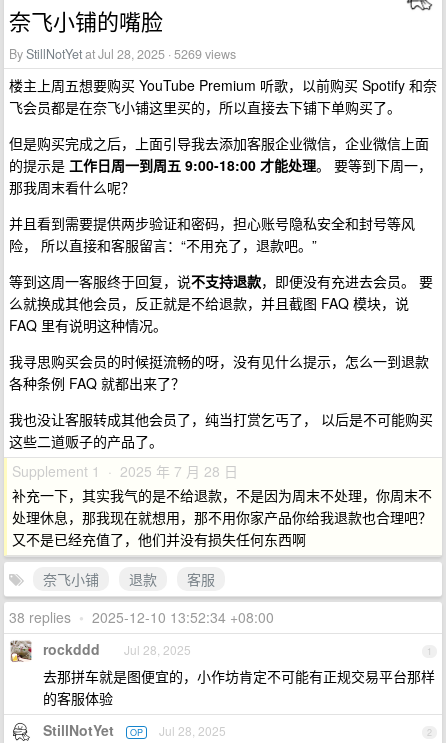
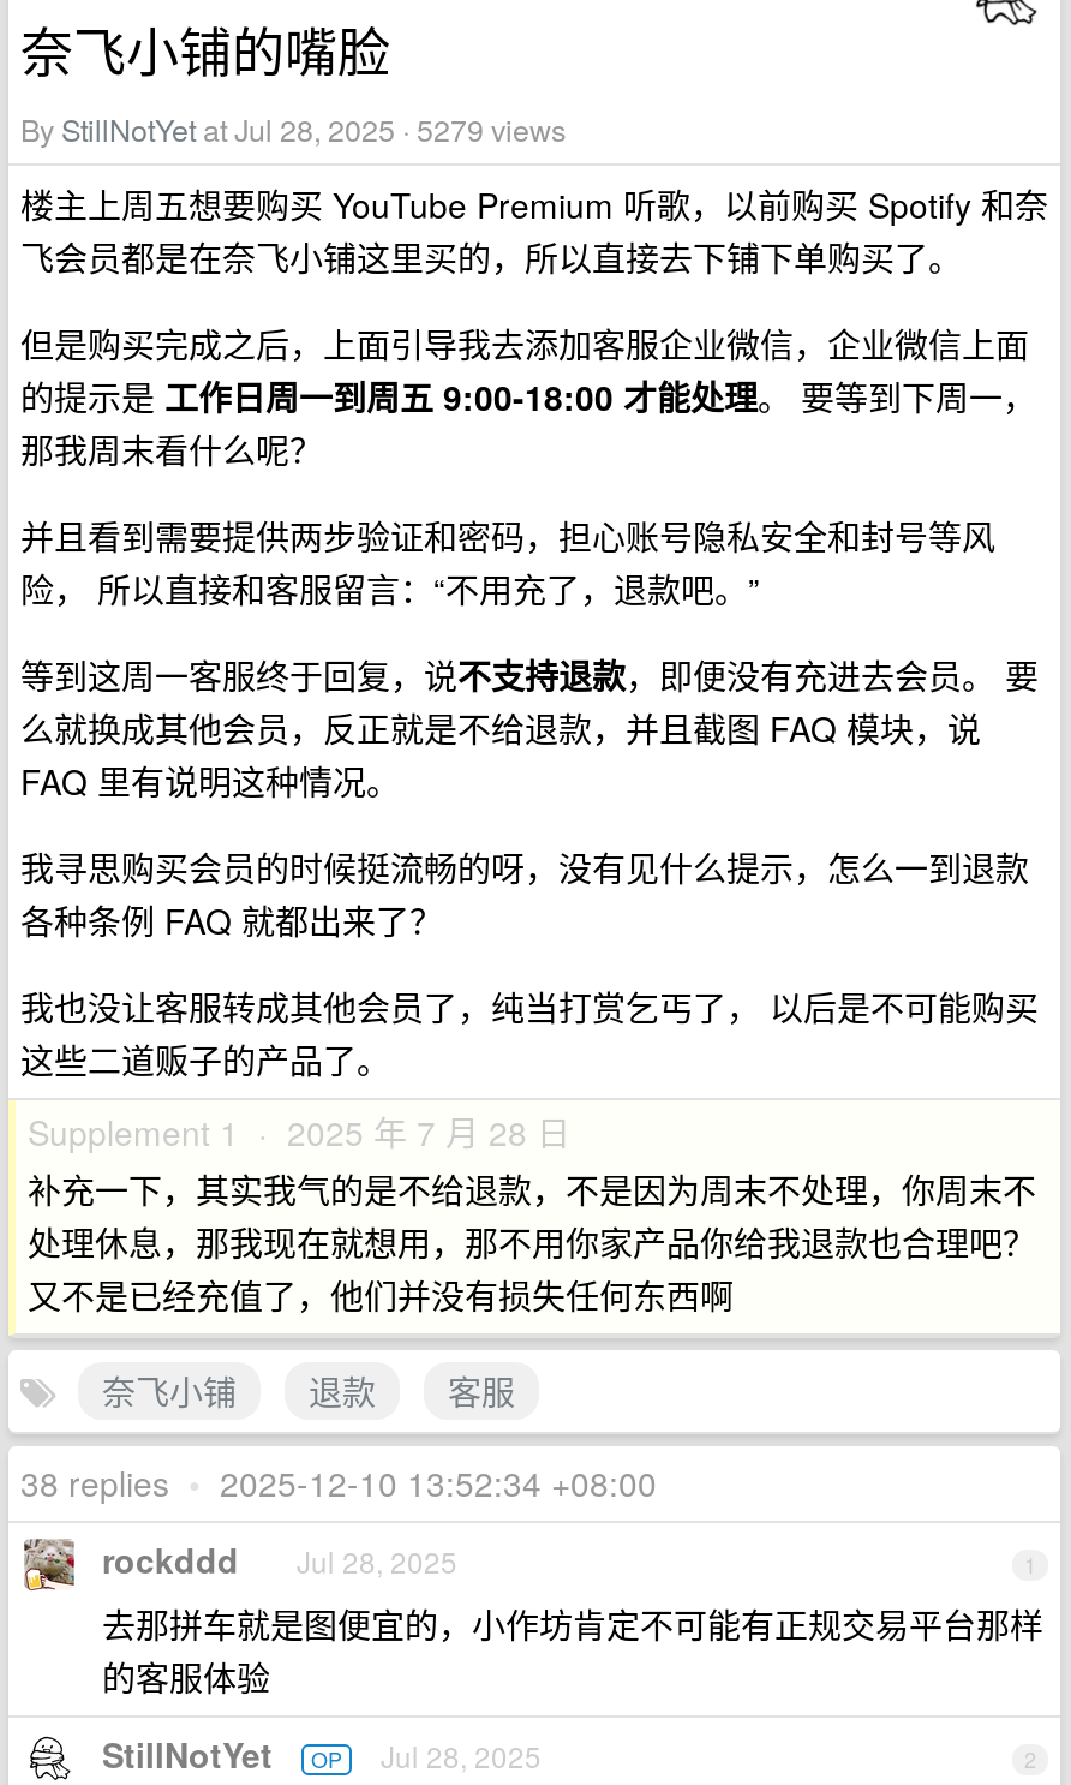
[9,45,236,63] By StillNotYet at Jul 28, 2025 · 5269 views -> [20,108,566,151] By StillNotYet at Jul 28, 2025 · 5279 views

